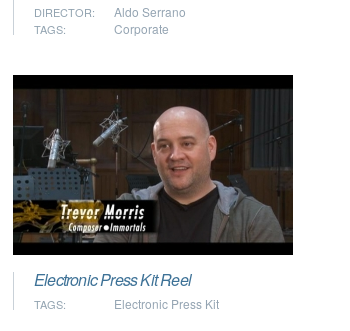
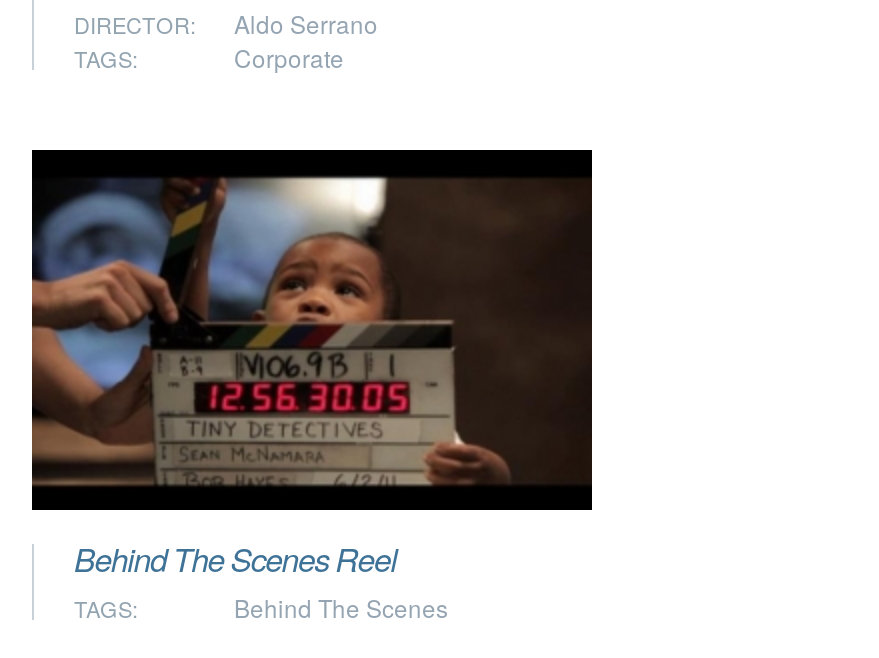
[12,89,290,291] [image] | Electronic Press Kit Reel -> [30,176,588,582] [image] | Behind The Scenes Reel
[114,295,219,312] Electronic Press Kit -> [234,590,448,624] Behind The Scenes

